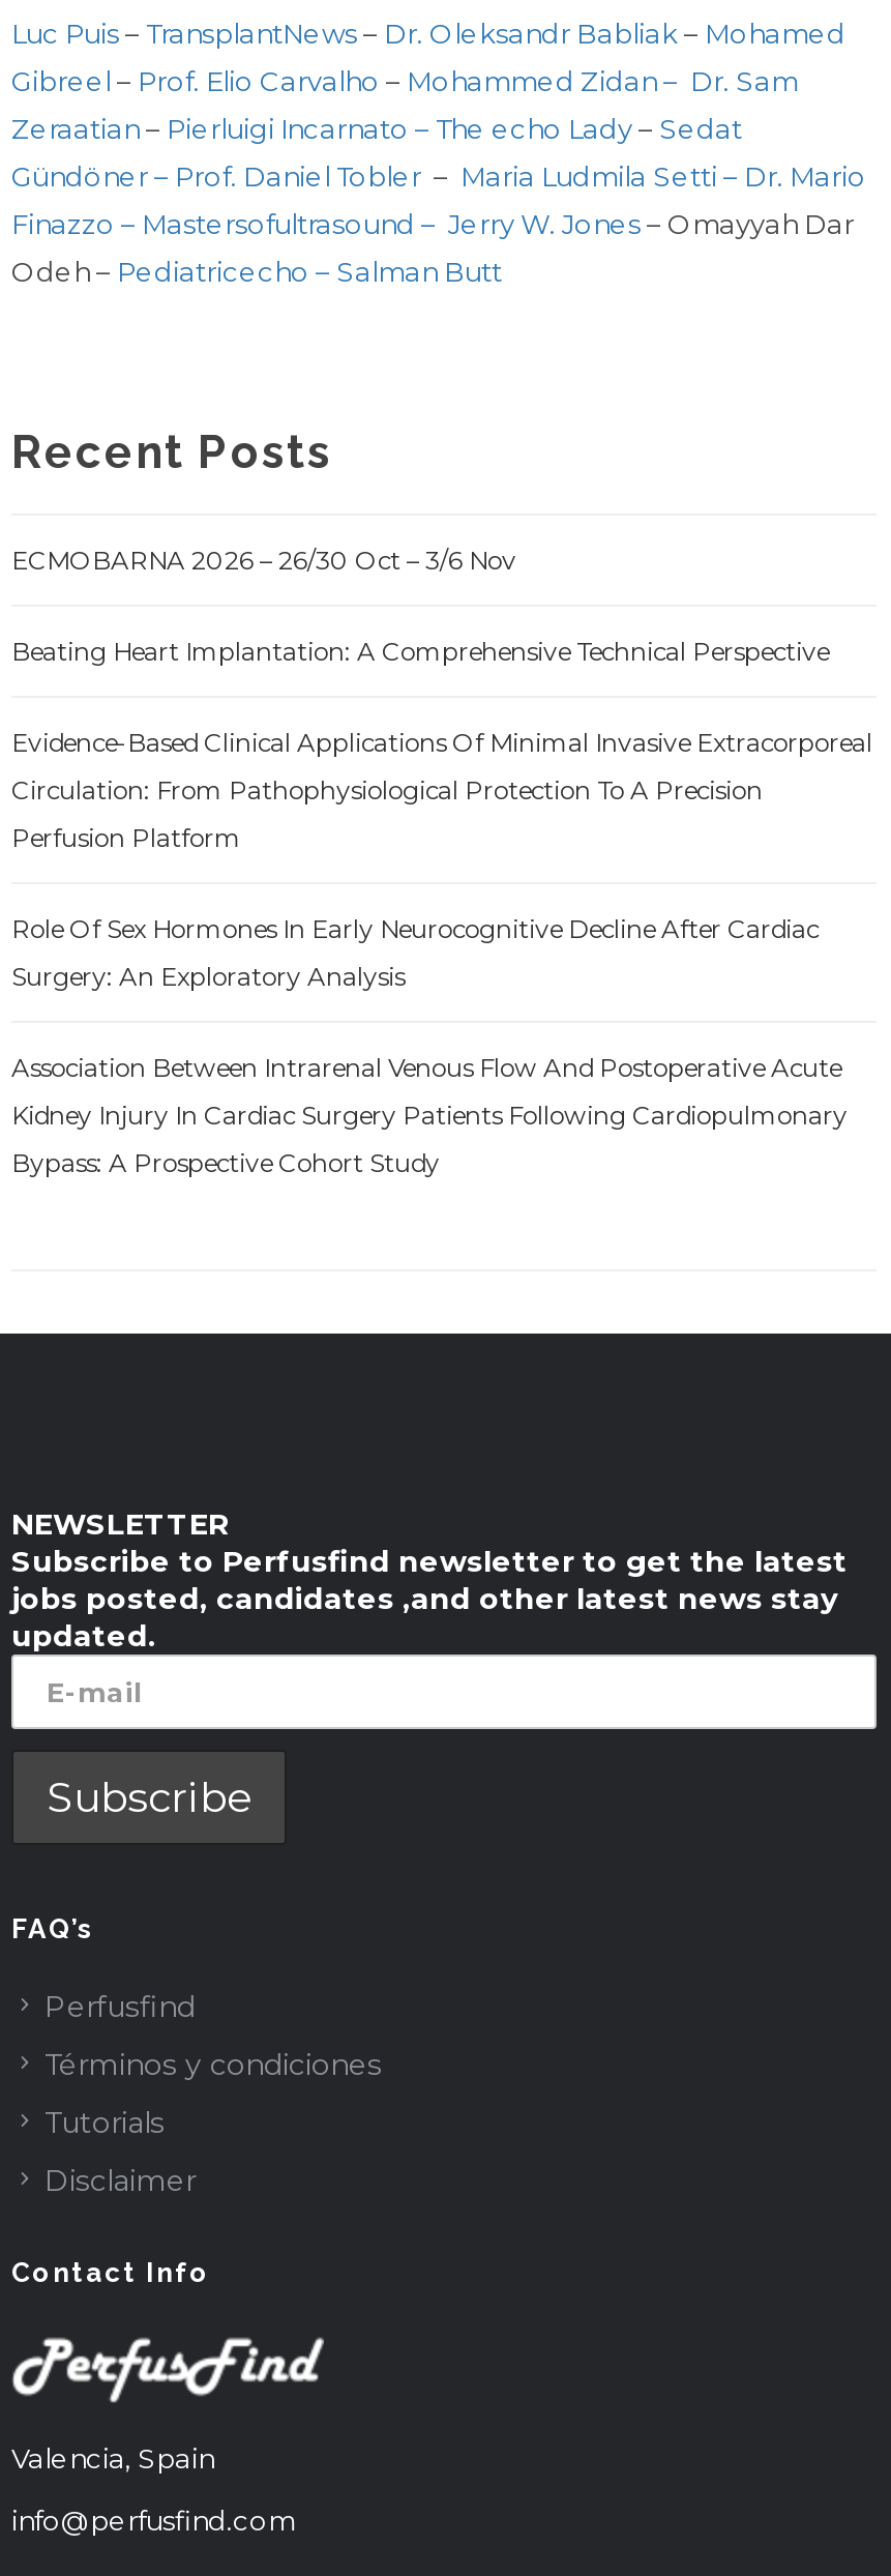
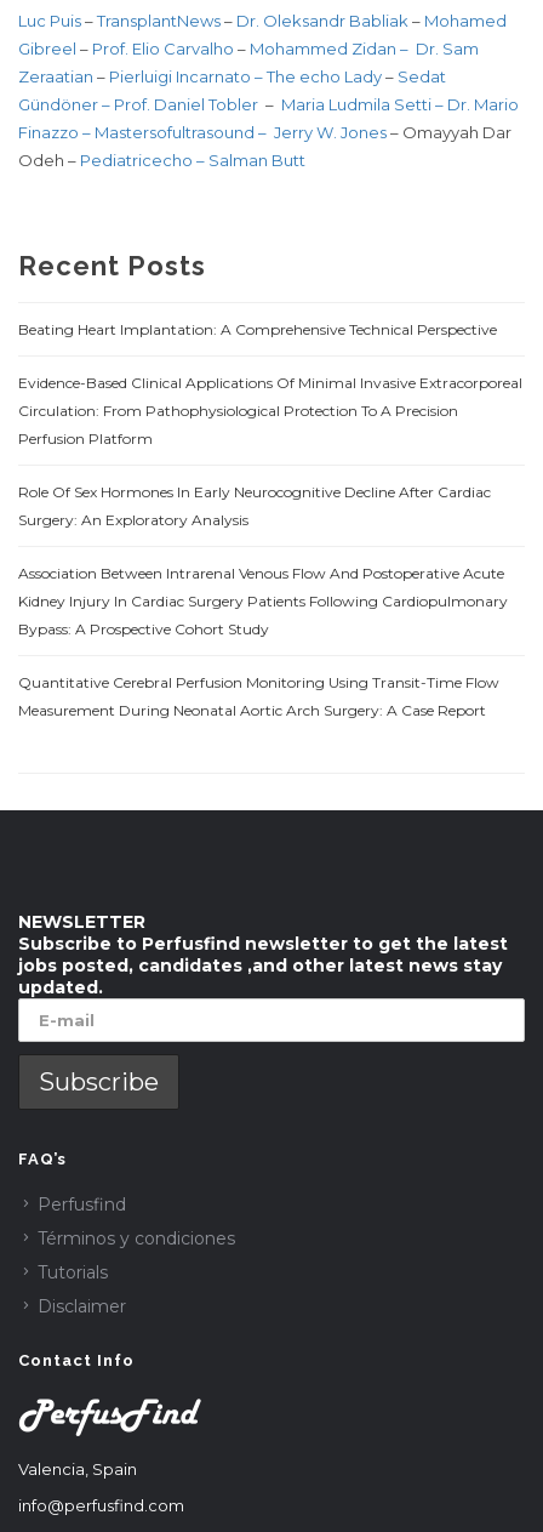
[11,544,516,575] ECMOBARNA 2026 – 26/30 Oct – 3/6 Nov -> none
moved [11,635,872,1178] -> [18,320,522,638]: Beating Heart Implantation: A Comprehensive Technical Perspective | Evidence-Based Clinical Applications Of Minimal Invasive Extracorporeal | Circulation: From Pathophysiological Protection To A Precision | ... | Kidney Injury In Cardiac Surgery Patients Following Cardiopulmonary | Bypass: A Prospective Cohort Study
none -> [18,673,499,719] Quantitative Cerebral Perfusion Monitoring Using Transit-Time Flow | Measurement During Neonatal Aortic Arch Surgery: A Case Report

